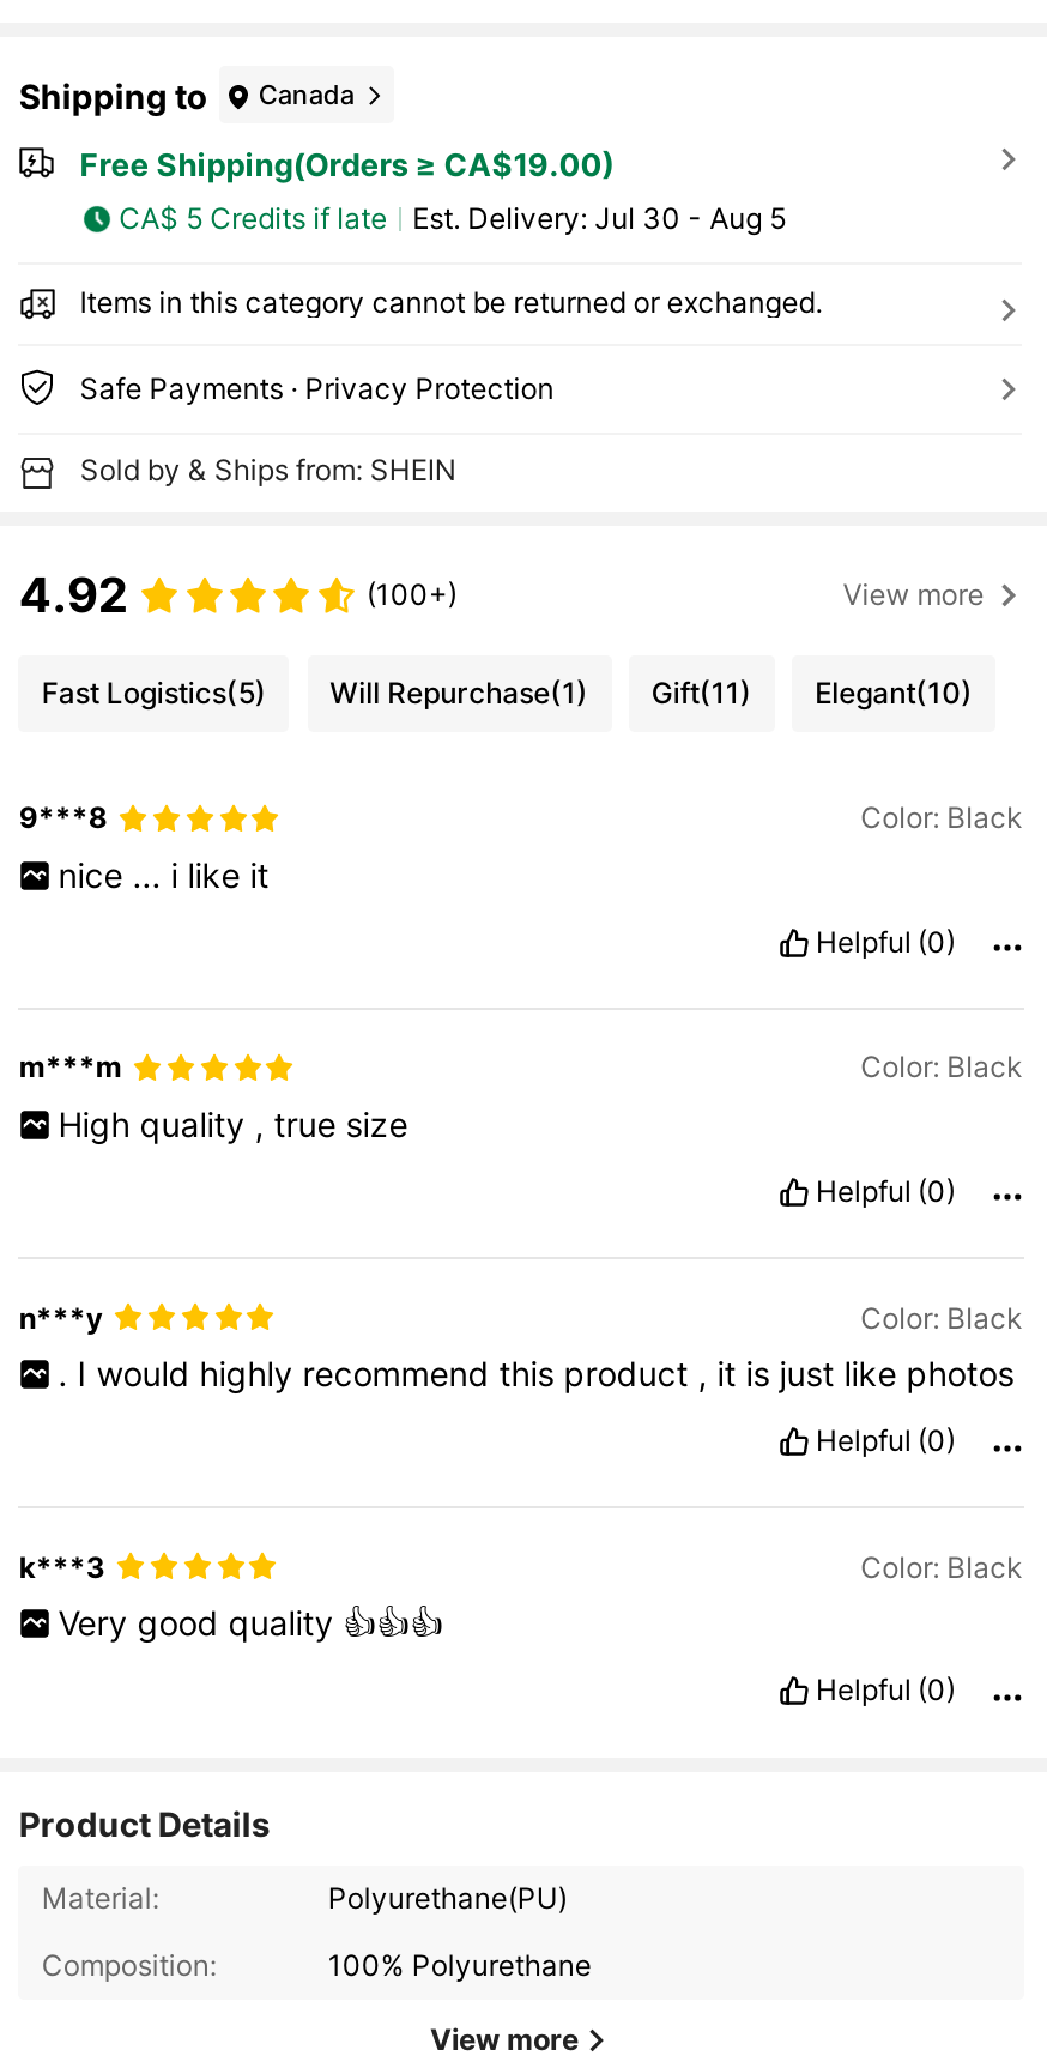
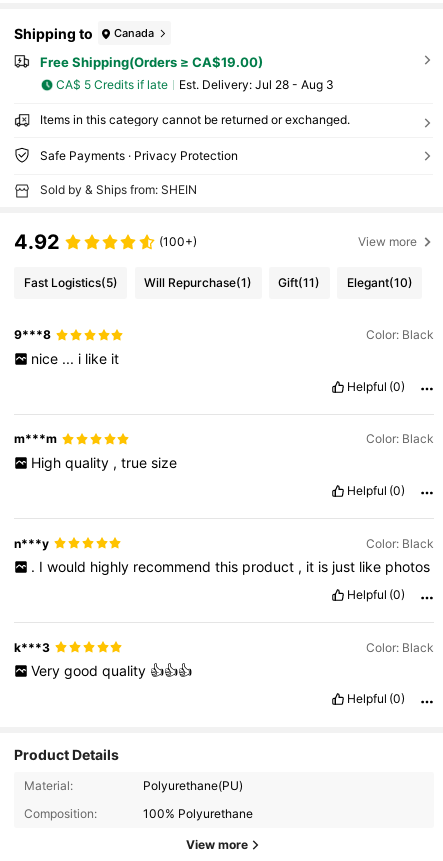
[412,200,786,236] Est. Delivery: Jul 30 - Aug 5 -> [179,77,334,92] Est. Delivery: Jul 28 - Aug 3

